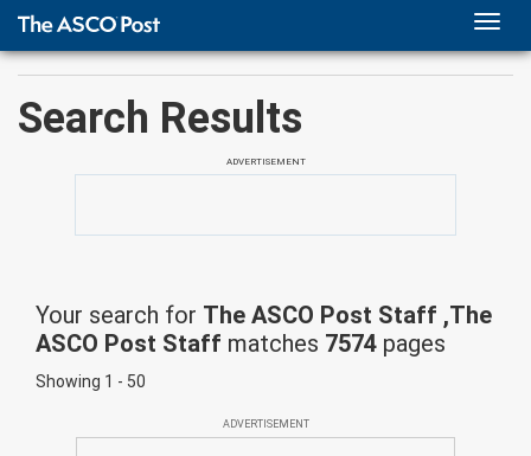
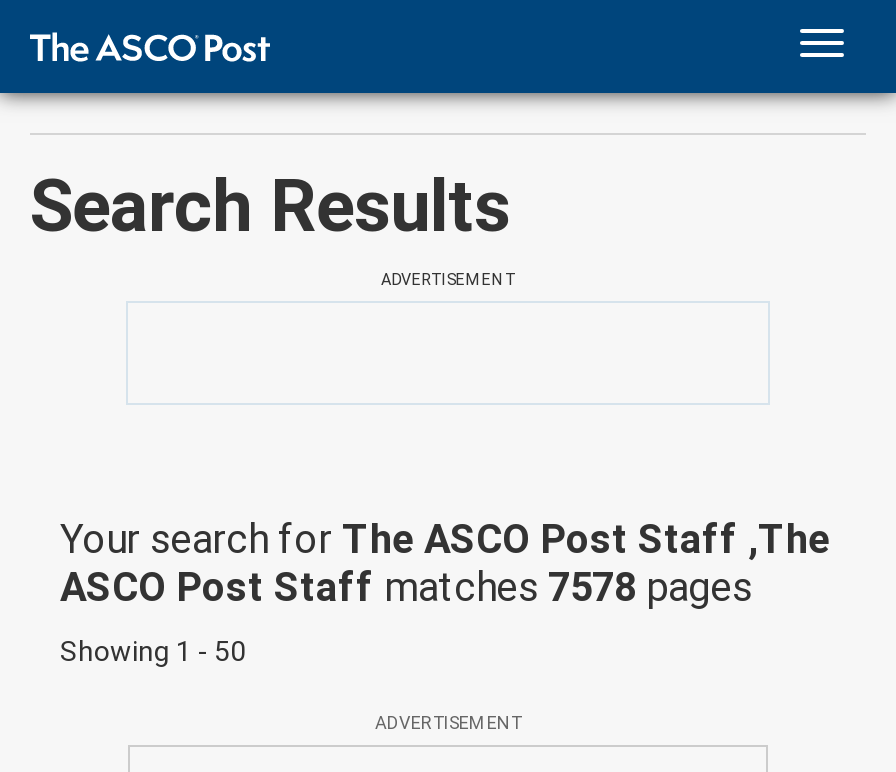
[36,329,446,358] ASCO Post Staff matches 7574 pages -> [60,563,752,611] ASCO Post Staff matches 7578 pages

